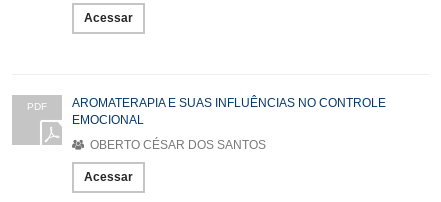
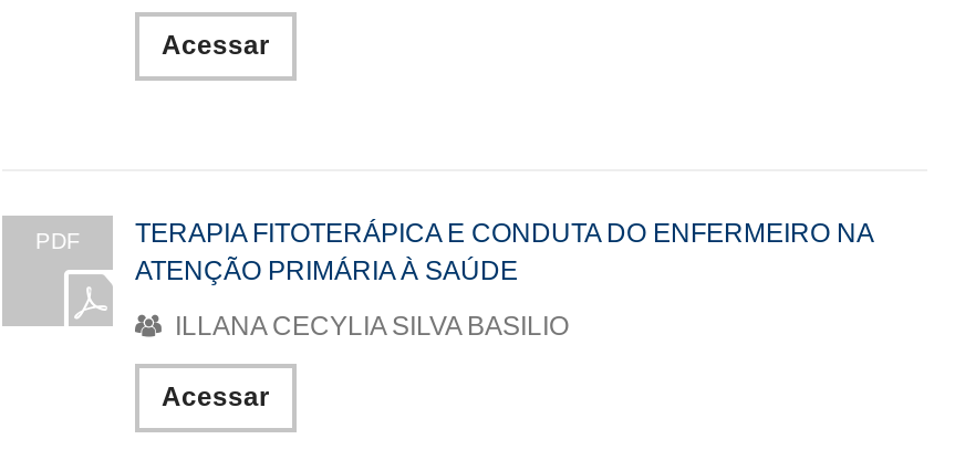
[72,96,386,127] AROMATERAPIA E SUAS INFLUÊNCIAS NO CONTROLE | EMOCIONAL -> [135,218,872,286] TERAPIA FITOTERÁPICA E CONDUTA DO ENFERMEIRO NA | ATENÇÃO PRIMÁRIA À SAÚDE
[87,138,266,152] OBERTO CÉSAR DOS SANTOS -> [168,311,569,341] ILLANA CECYLIA SILVA BASILIO

